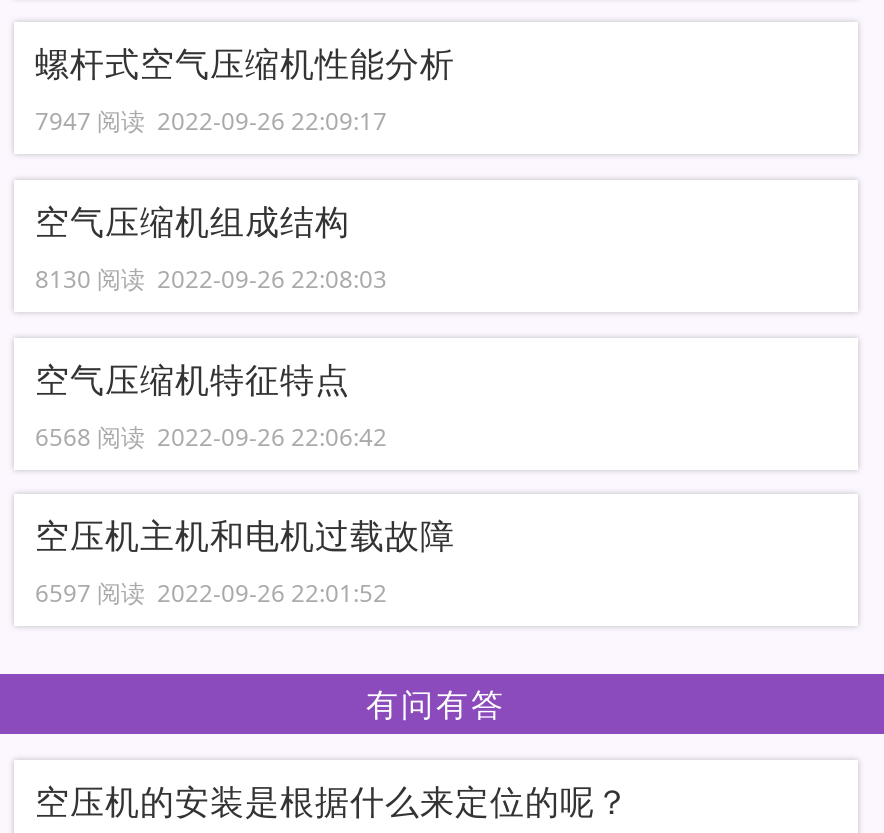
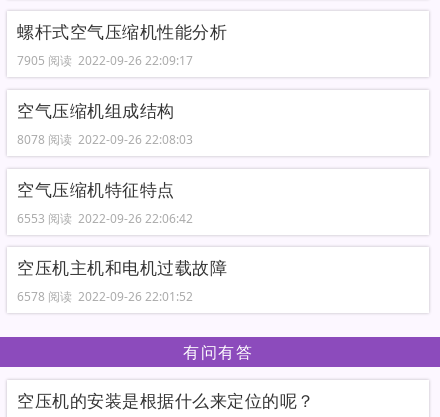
[35,105,387,139] 7947 阅读 2022-09-26 22:09:17 -> [17,52,193,69] 7905 阅读 2022-09-26 22:09:17
[35,262,387,296] 8130 阅读 2022-09-26 22:08:03 -> [17,131,193,148] 8078 阅读 2022-09-26 22:08:03
[35,419,387,453] 6568 阅读 2022-09-26 22:06:42 -> [17,209,193,226] 6553 阅读 2022-09-26 22:06:42
[35,576,387,610] 6597 阅读 2022-09-26 22:01:52 -> [17,288,193,305] 6578 阅读 2022-09-26 22:01:52

